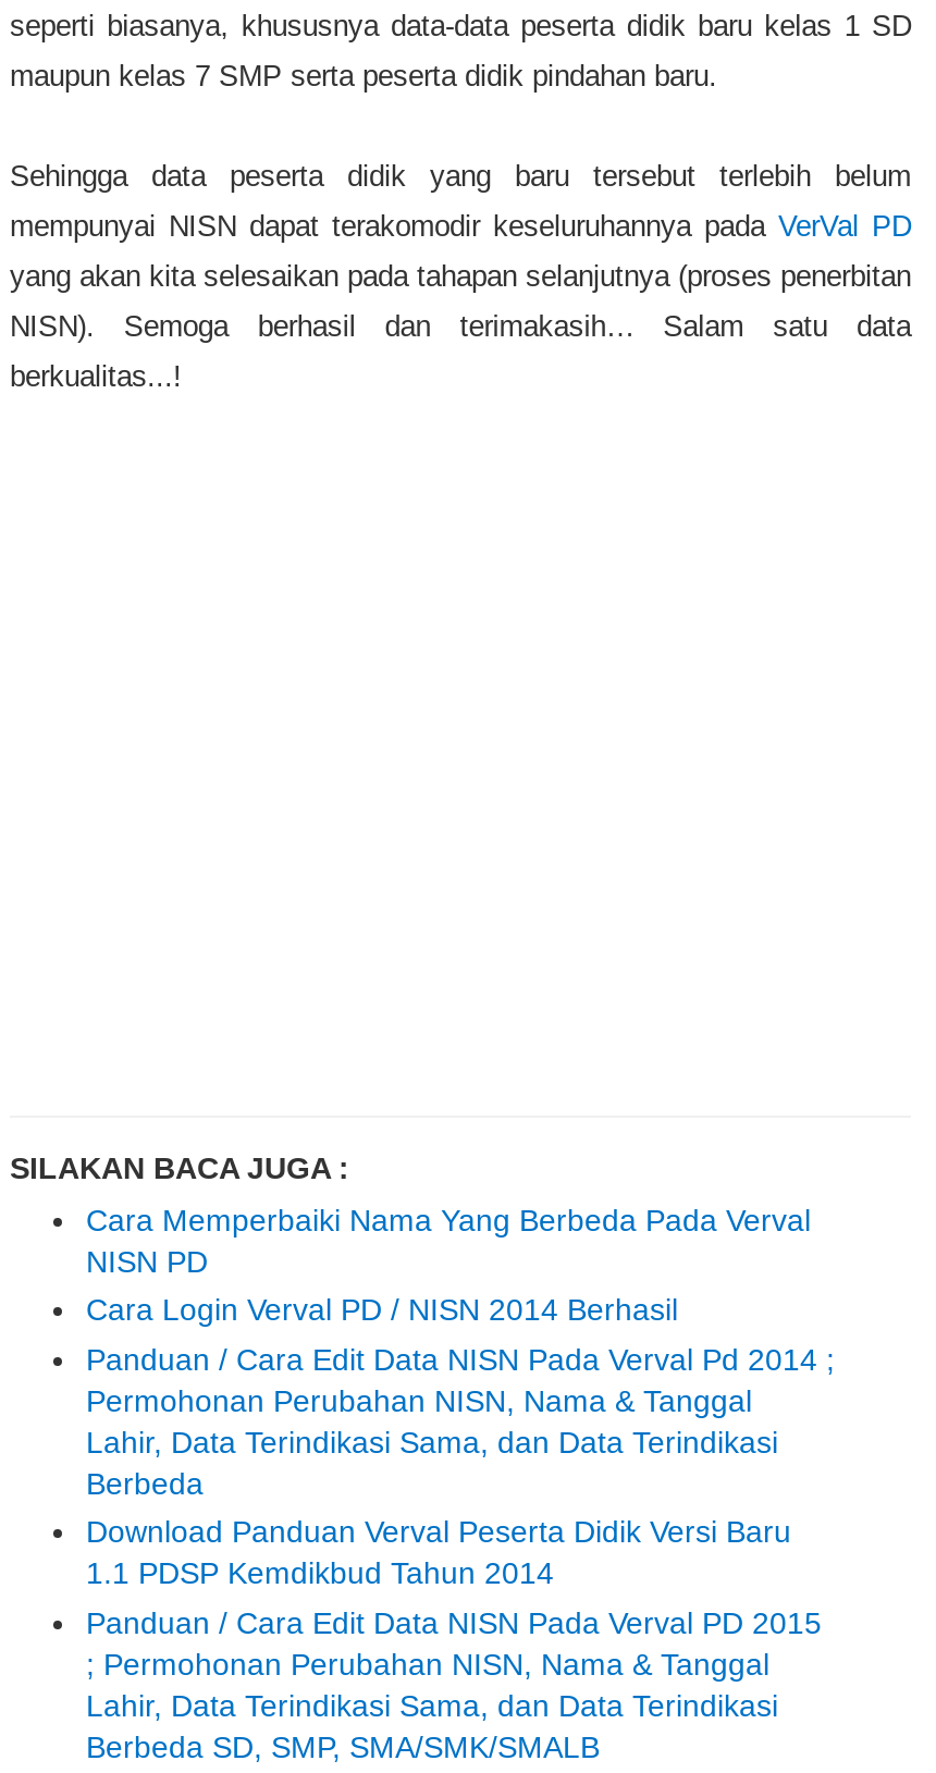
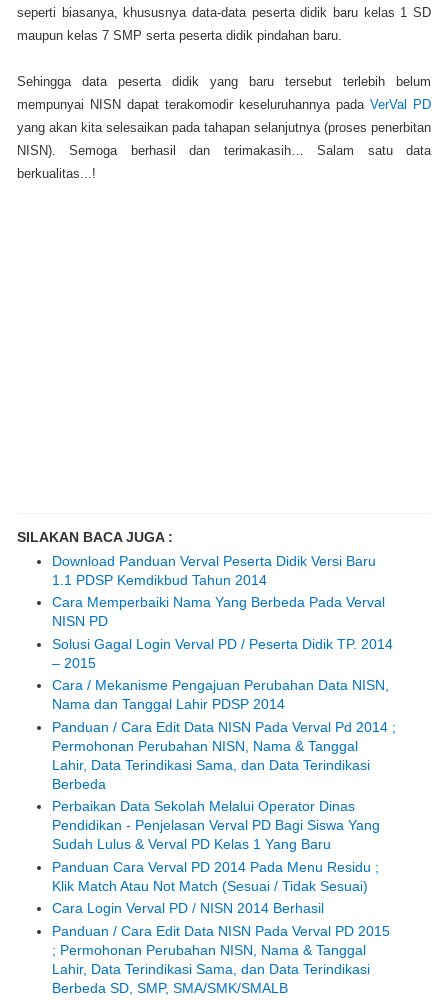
none -> [52,636,393,712] Solusi Gagal Login Verval PD / Peserta Didik TP. 2014 | – 2015 | Cara / Mekanisme Pengajuan Perubahan Data NISN, | Nama dan Tanggal Lahir PDSP 2014
moved [86,1292,678,1327] -> [52,900,324,916]: Cara Login Verval PD / NISN 2014 Berhasil
none -> [52,798,380,894] Perbaikan Data Sekolah Melalui Operator Dinas | Pendidikan - Penjelasan Verval PD Bagi Siswa Yang | Sudah Lulus & Verval PD Kelas 1 Yang Baru | Panduan Cara Verval PD 2014 Pada Menu Residu ; | Klik Match Atau Not Match (Sesuai / Tidak Sesuai)
moved [86,1514,791,1590] -> [52,553,376,588]: Download Panduan Verval Peserta Didik Versi Baru | 1.1 PDSP Kemdikbud Tahun 2014

